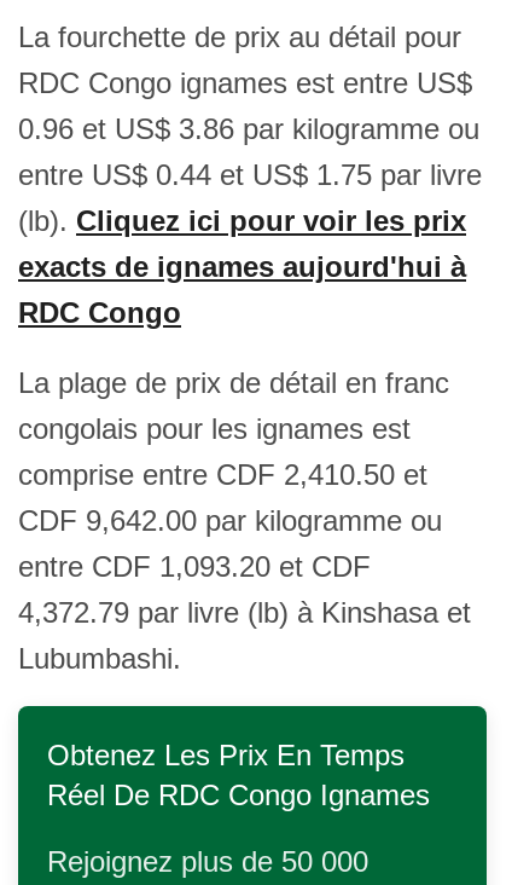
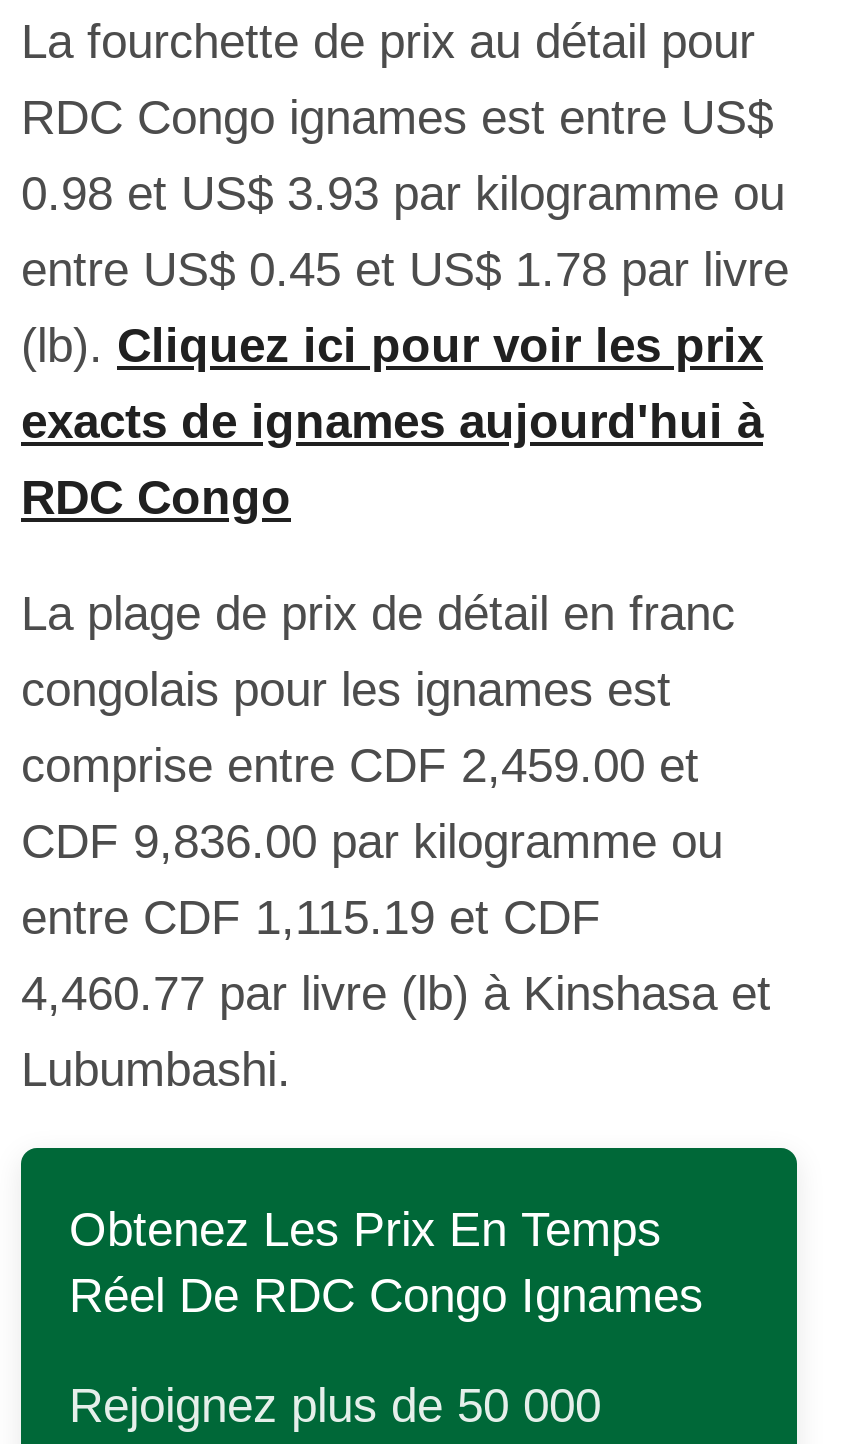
[18,112,479,145] 0.96 et US$ 3.86 par kilogramme ou -> [21,166,785,220] 0.98 et US$ 3.93 par kilogramme ou
[18,158,482,191] entre US$ 0.44 et US$ 1.75 par livre -> [21,242,789,296] entre US$ 0.45 et US$ 1.78 par livre
[18,458,427,491] comprise entre CDF 2,410.50 et -> [21,738,699,792] comprise entre CDF 2,459.00 et
[18,504,442,537] CDF 9,642.00 par kilogramme ou -> [21,814,723,868] CDF 9,836.00 par kilogramme ou
[18,550,371,583] entre CDF 1,093.20 et CDF -> [21,890,601,944] entre CDF 1,115.19 et CDF
[18,596,471,629] 4,372.79 par livre (lb) à Kinshasa et -> [21,966,771,1020] 4,460.77 par livre (lb) à Kinshasa et

